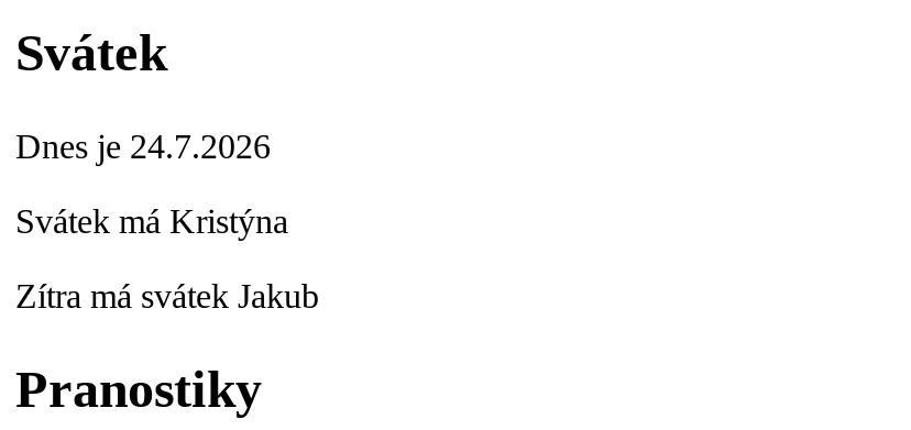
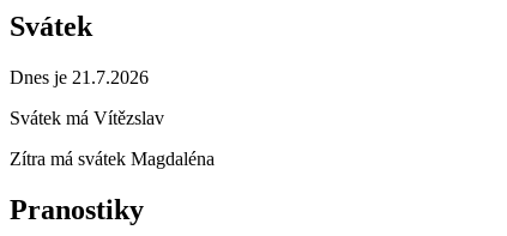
[15,128,271,165] Dnes je 24.7.2026 -> [10,67,149,88] Dnes je 21.7.2026
[15,203,288,240] Svátek má Kristýna -> [10,108,164,128] Svátek má Vítězslav
[15,278,319,315] Zítra má svátek Jakub -> [10,149,215,169] Zítra má svátek Magdaléna

